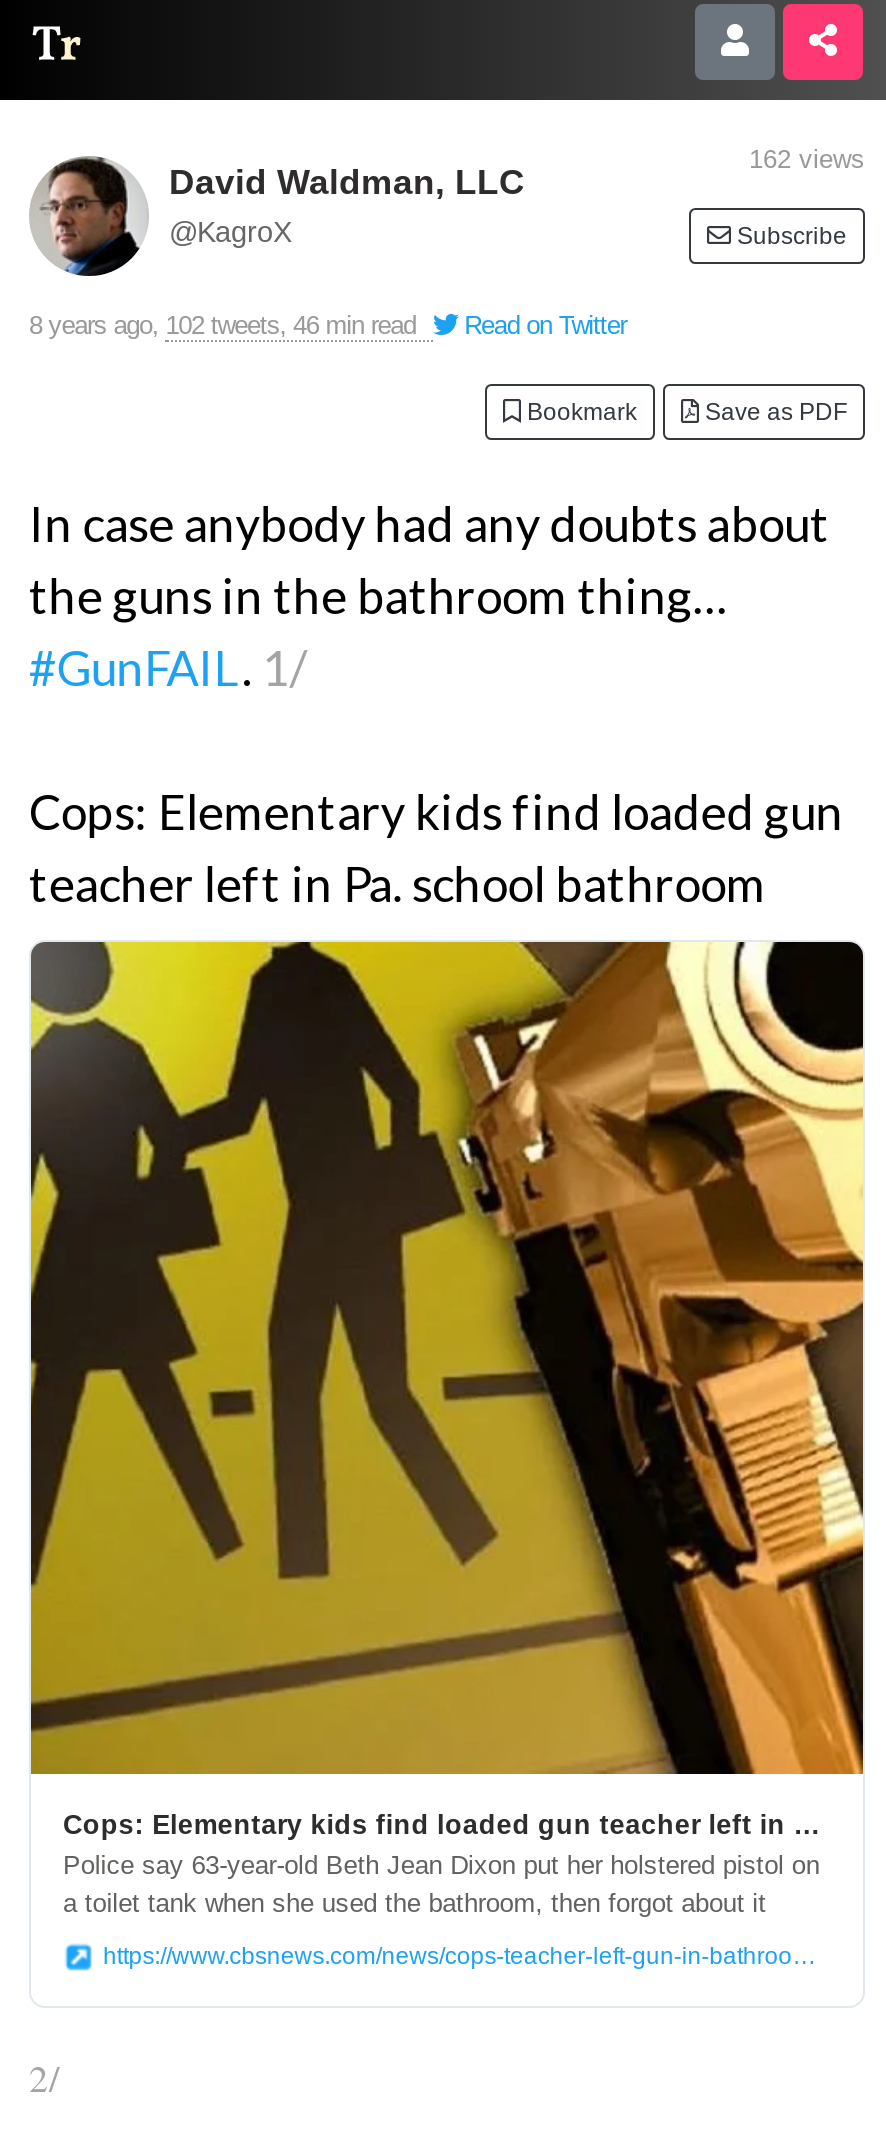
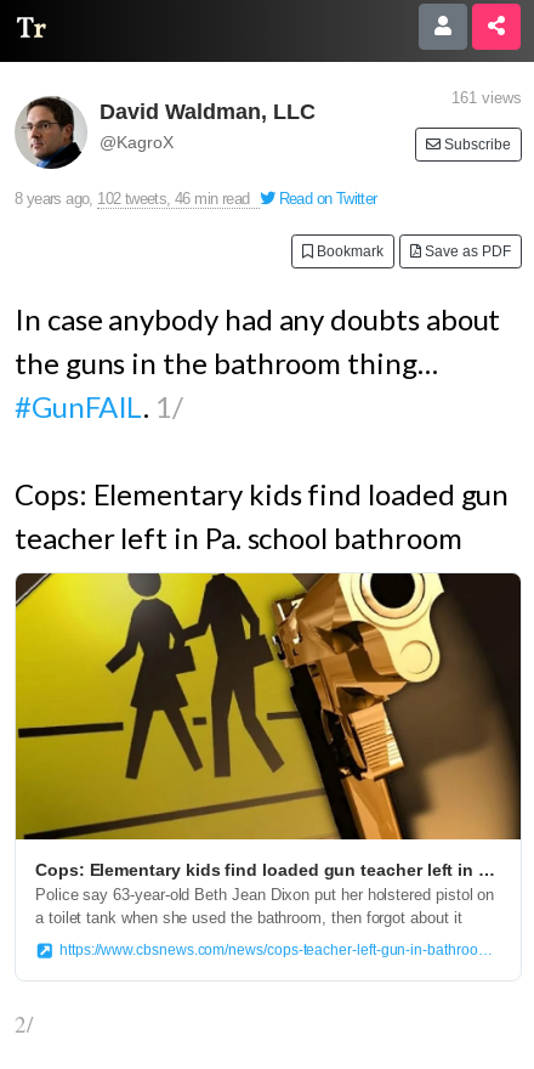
[749,144,865,174] 162 views -> [451,89,522,107] 161 views
[29,940,865,1776] [image] -> [15,572,522,841] [image]

